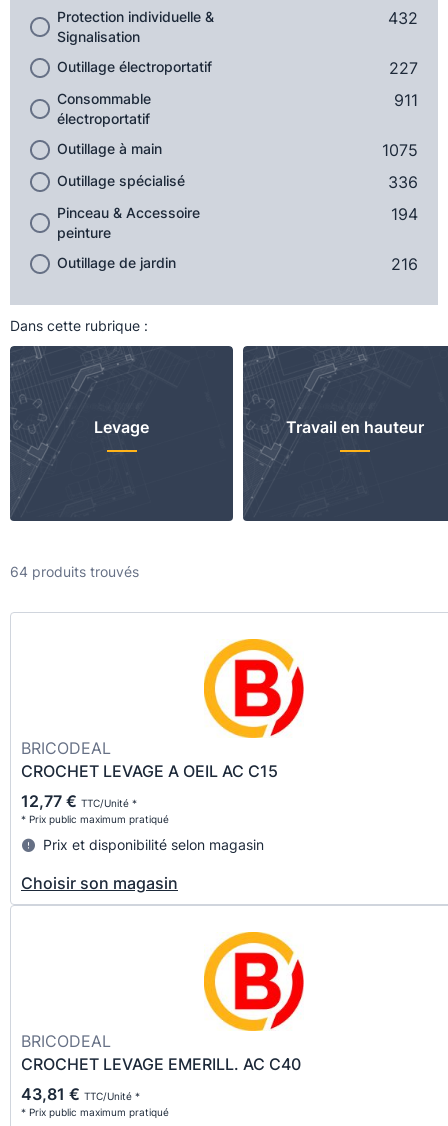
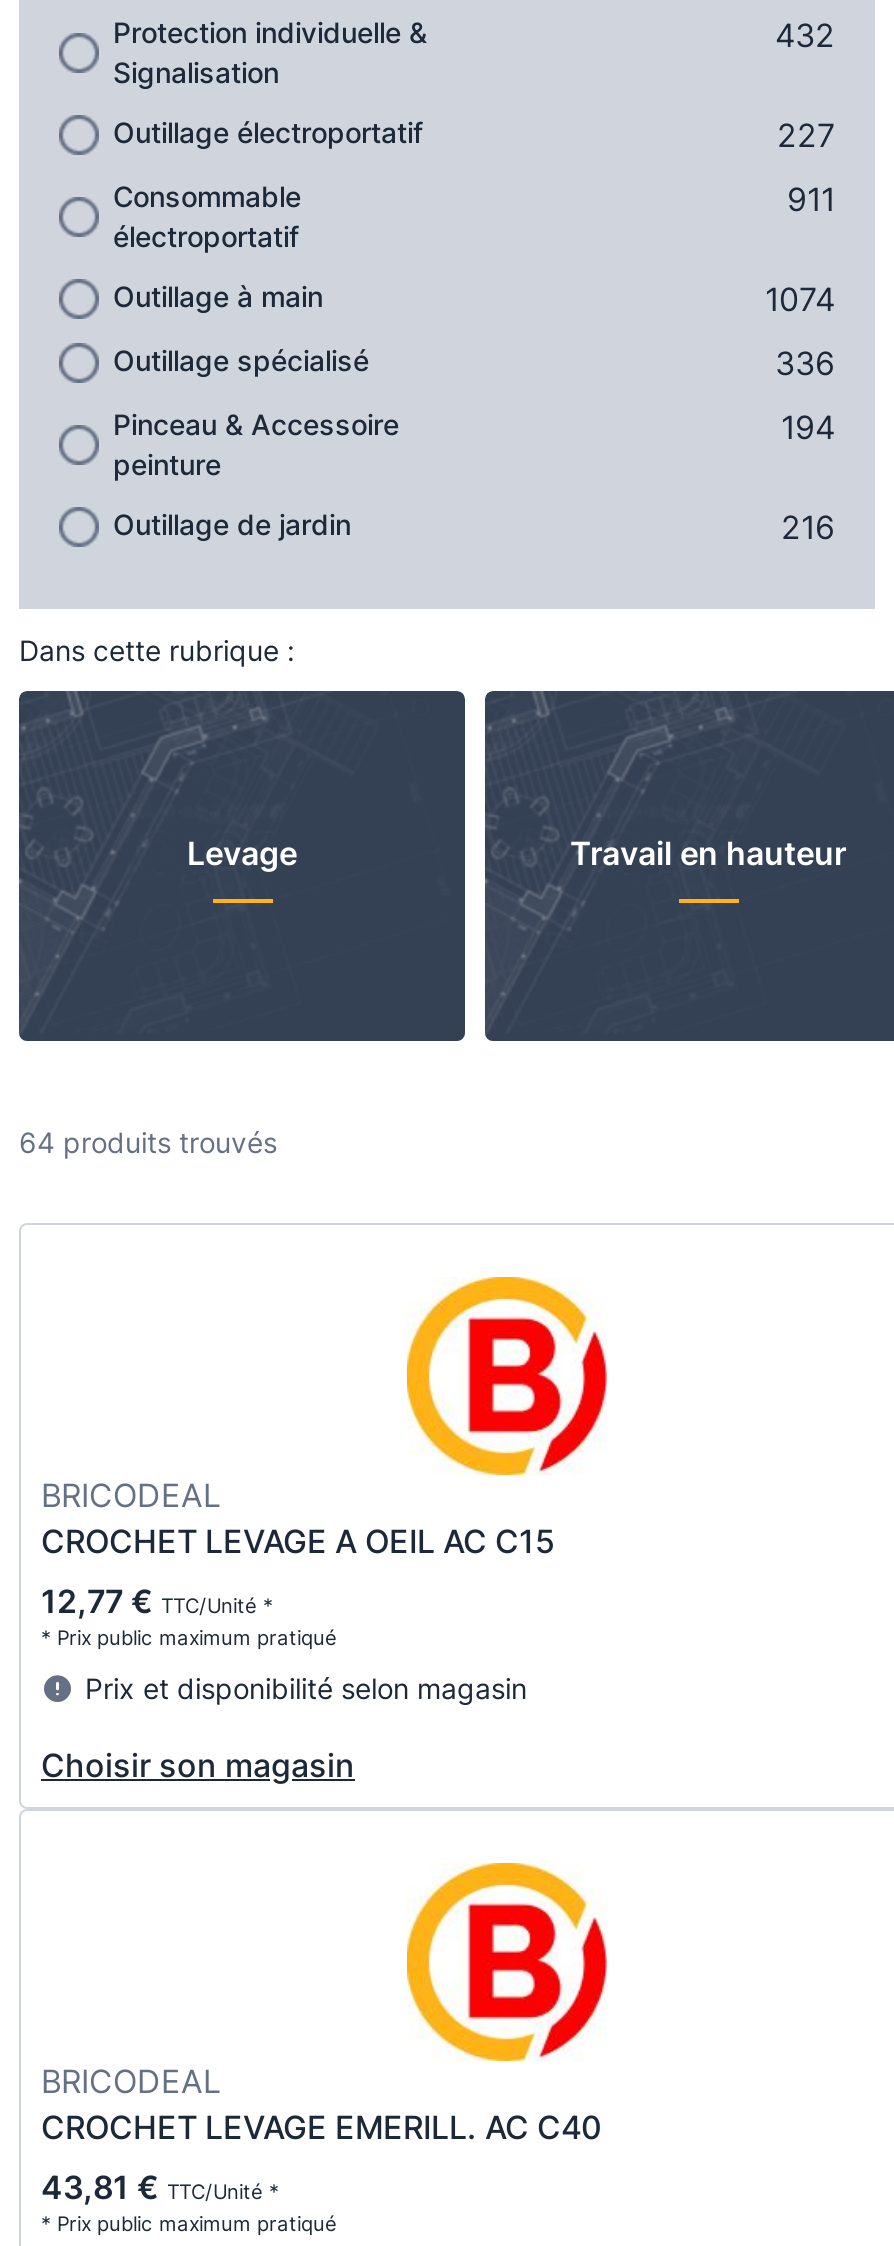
[382,140,418,160] 1075 -> [765,278,835,318] 1074

